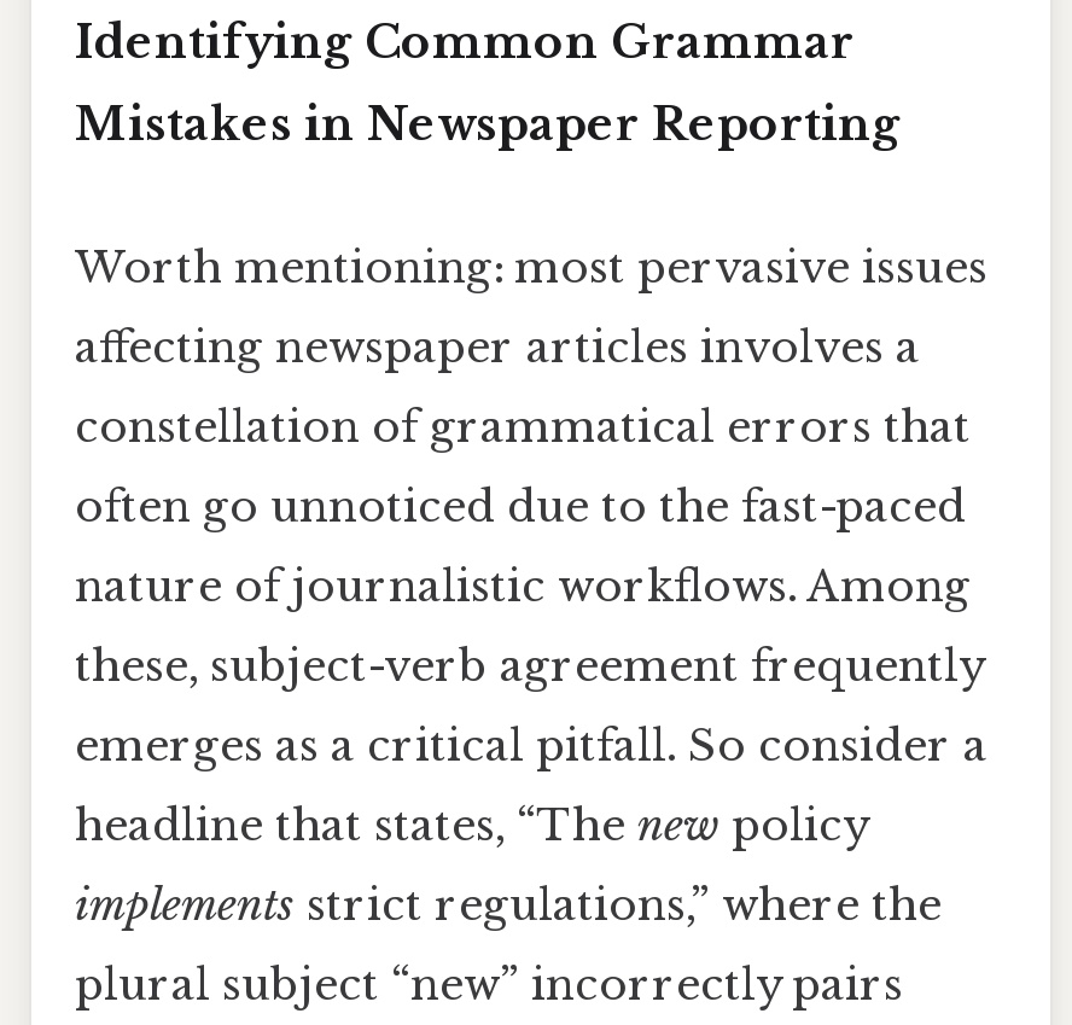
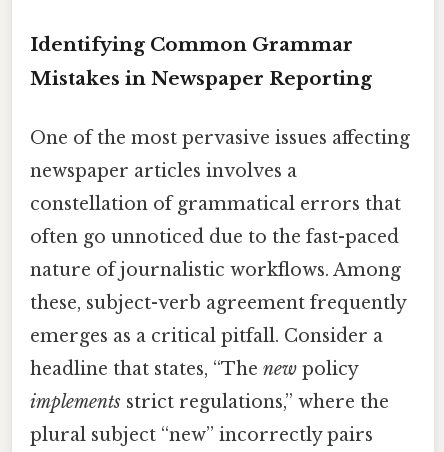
[75,241,987,294] Worth mentioning: most pervasive issues -> [30,127,410,149] One of the most pervasive issues affecting
[75,321,920,374] affecting newspaper articles involves a -> [30,160,297,182] newspaper articles involves a
[75,719,987,772] emerges as a critical pitfall. So consider a -> [30,325,383,347] emerges as a critical pitfall. Consider a

